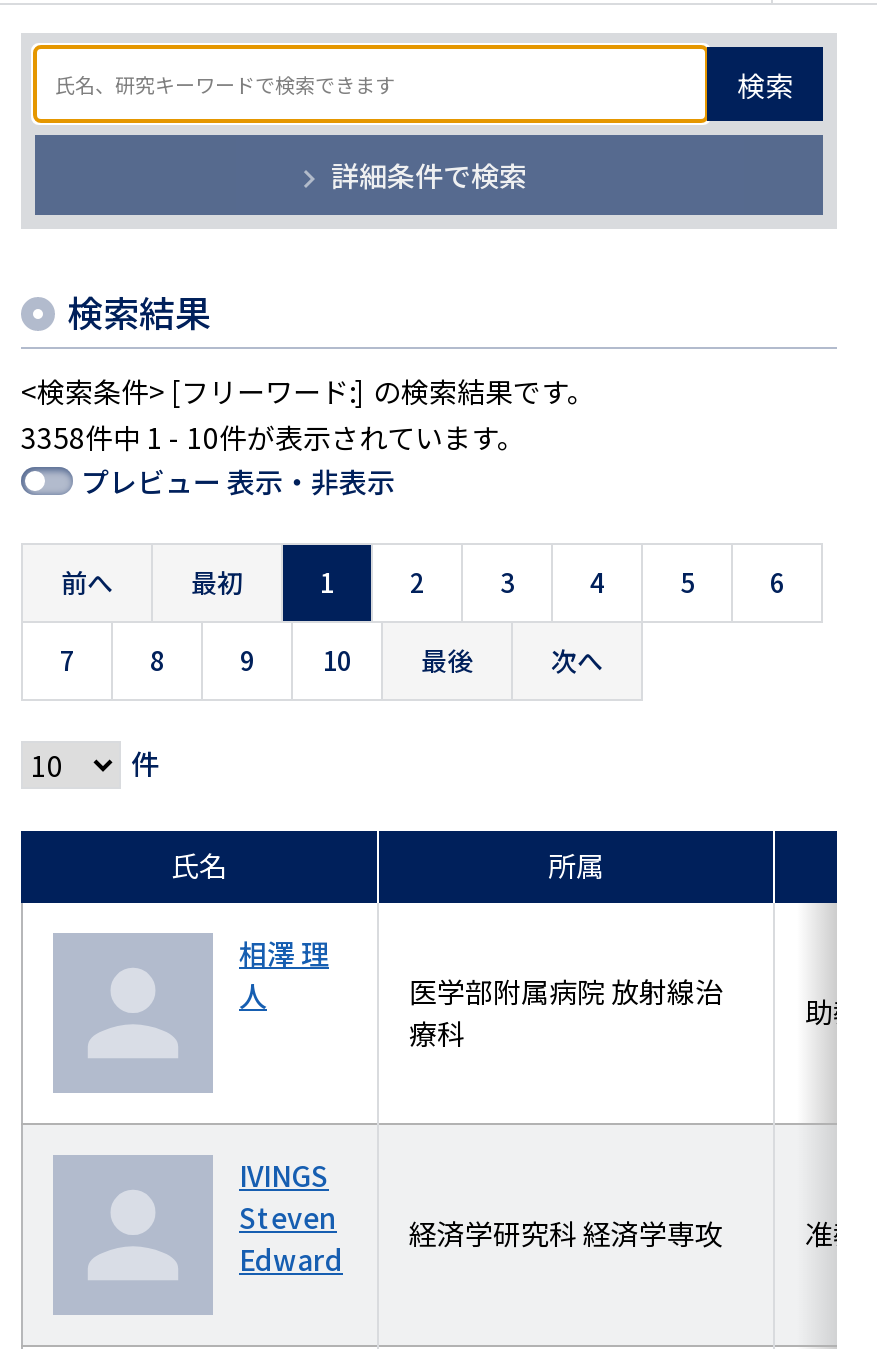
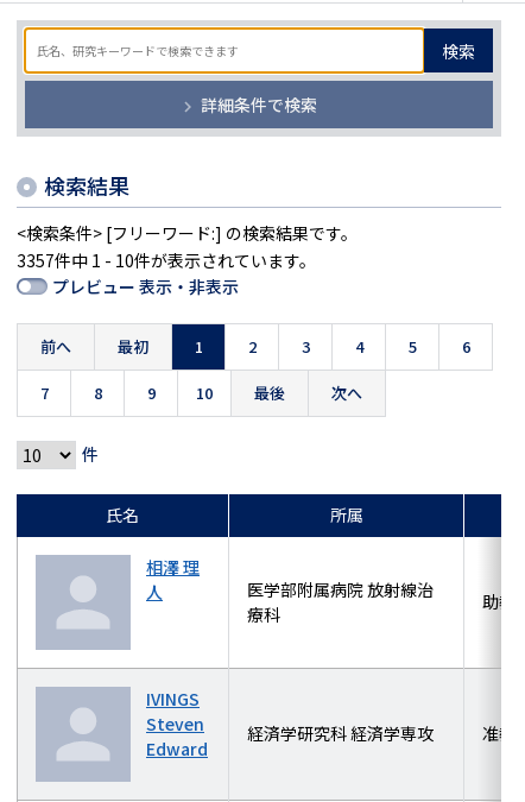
[21,417,525,457] 3358件中 1 - 10件が表示されています。 -> [17,248,316,272] 3357件中 1 - 10件が表示されています。

